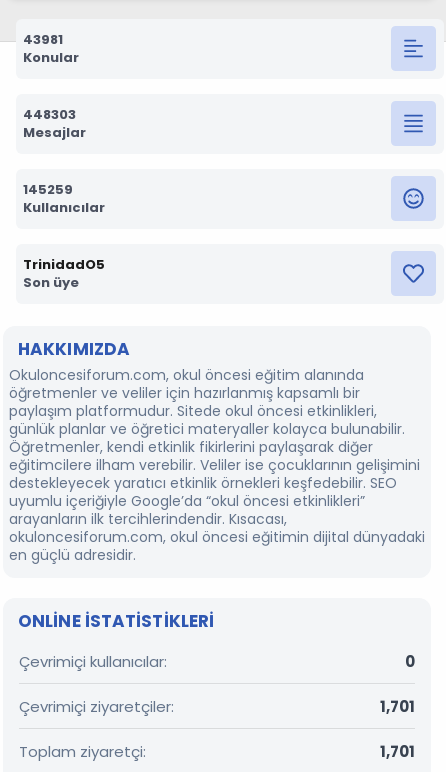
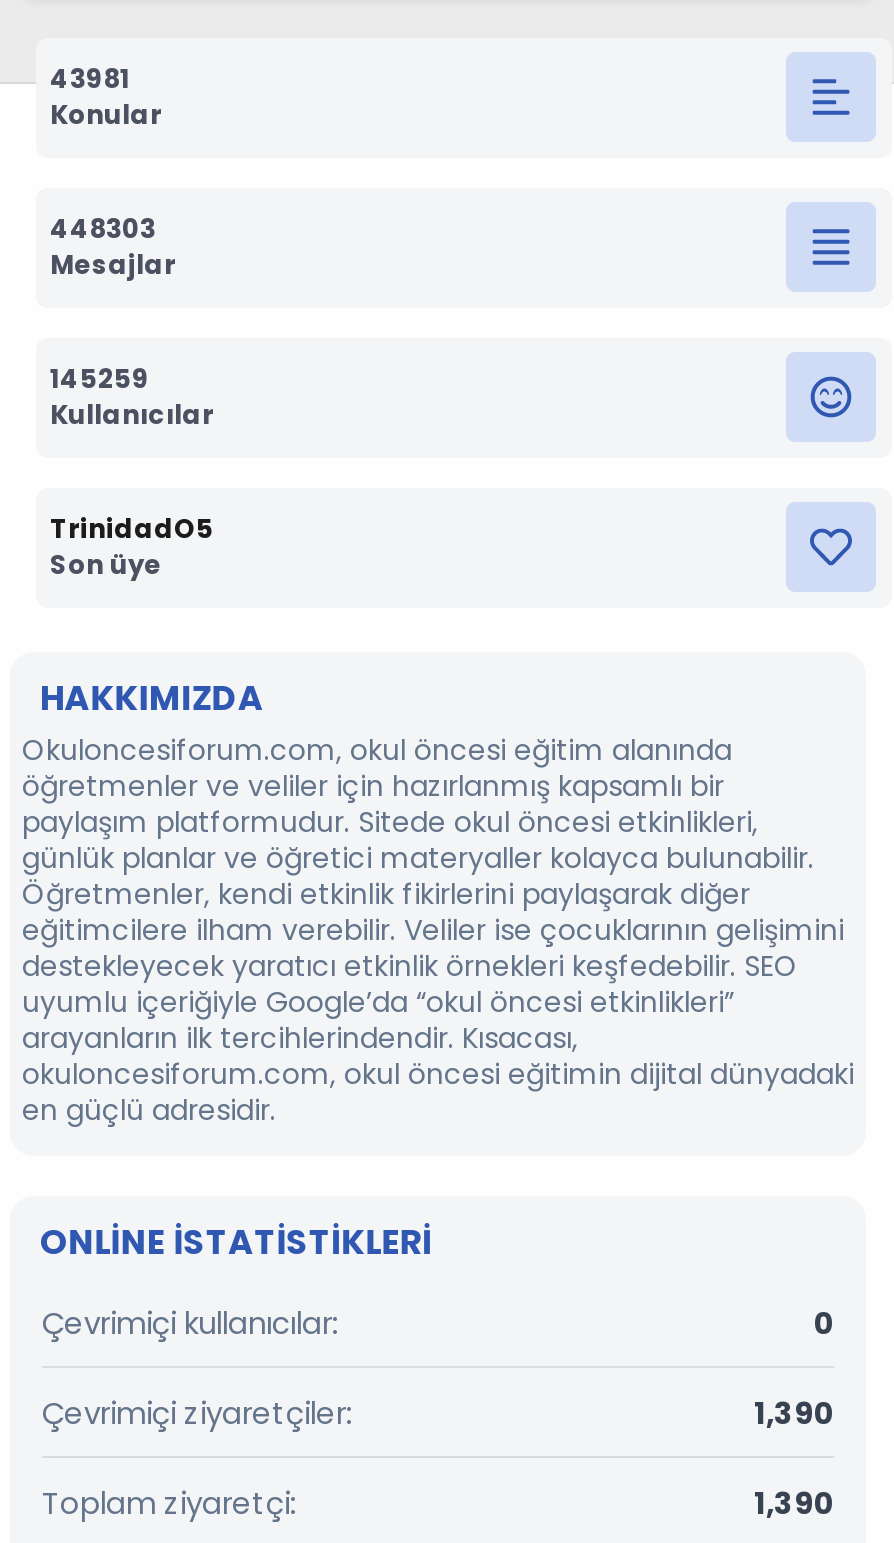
[380,696,415,717] 1,701 -> [754,1392,834,1434] 1,390
[380,741,415,762] 1,701 -> [754,1482,834,1524] 1,390

